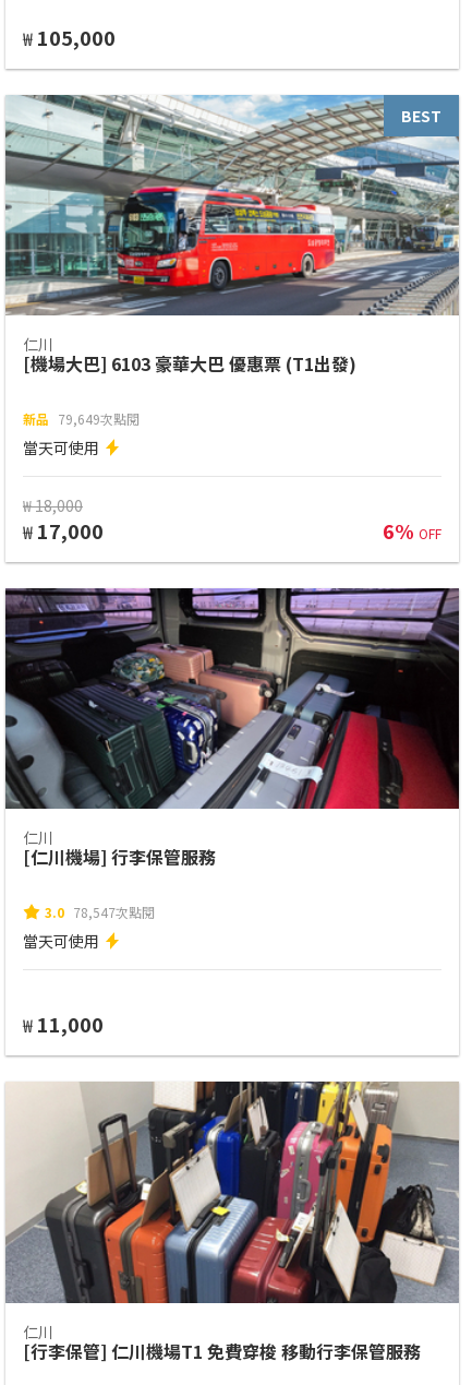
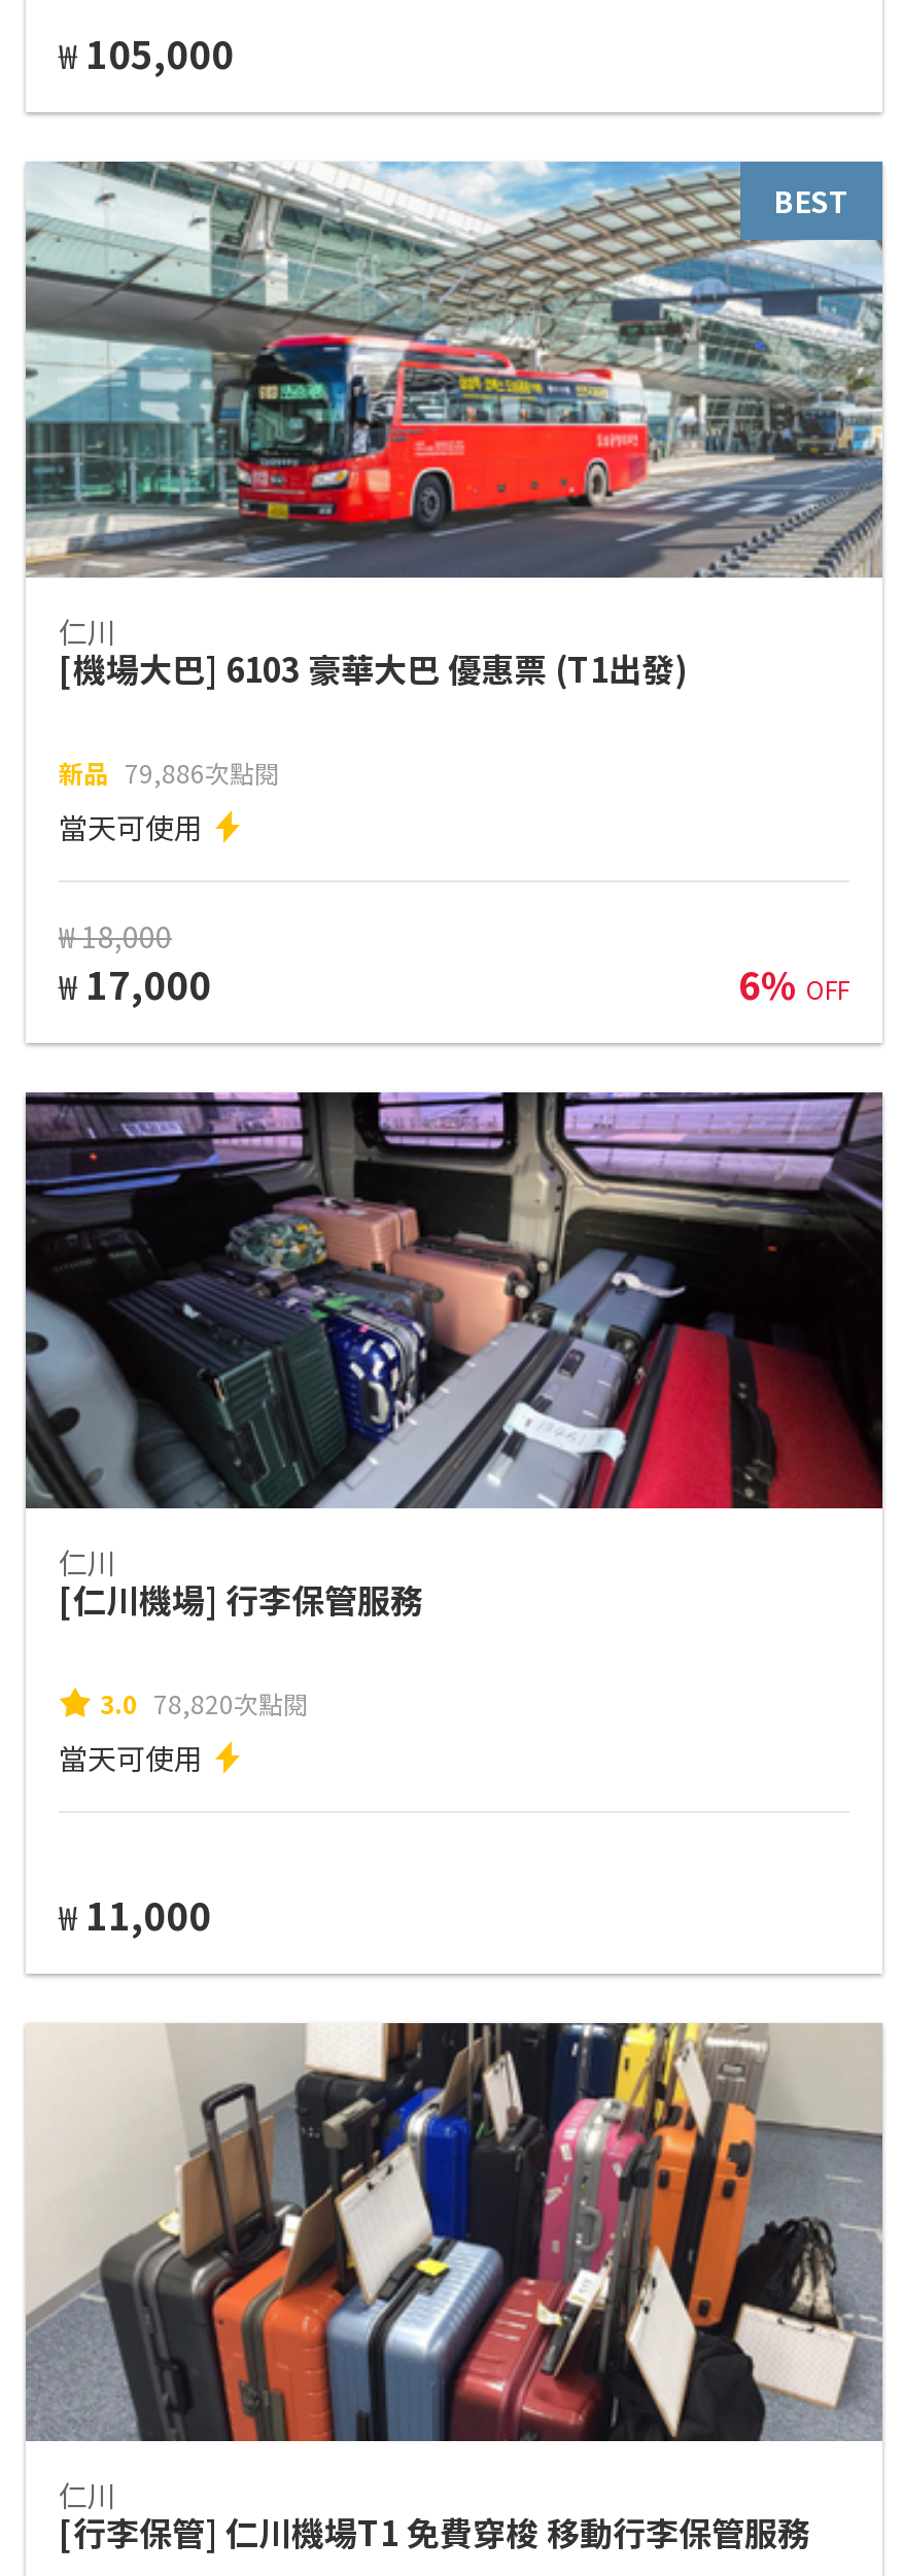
[23,409,140,428] 新品 79,649次點閱 -> [59,754,279,789] 新品 79,886次點閱
[45,903,155,921] 3.0 78,547次點閱 -> [100,1685,308,1720] 3.0 78,820次點閱

